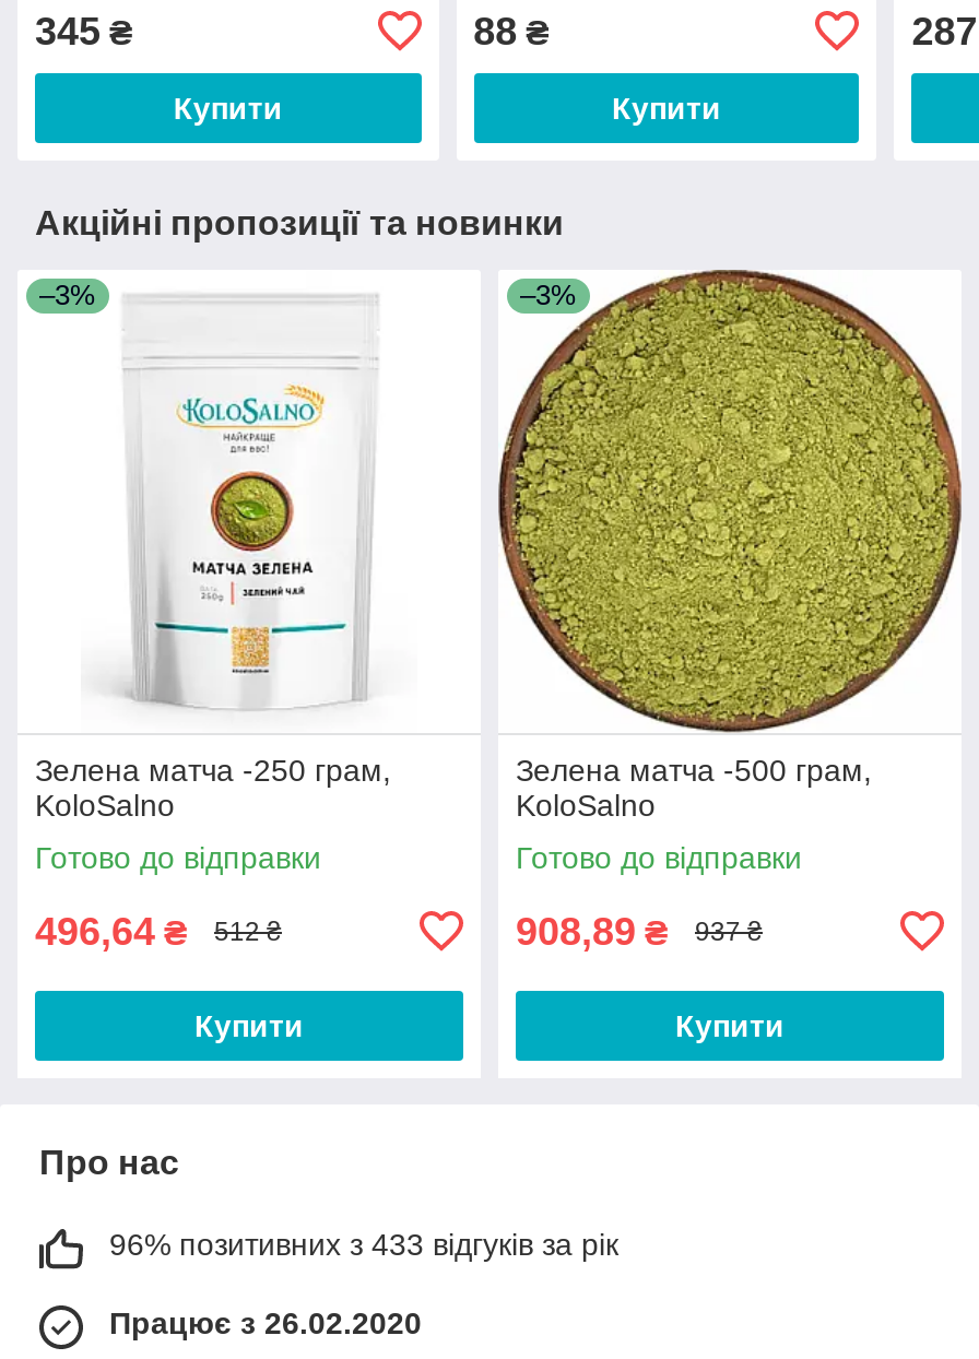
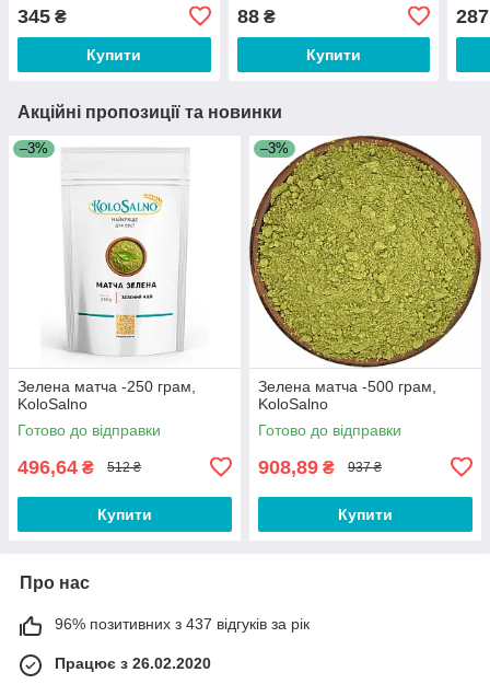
[109,1226,618,1261] 96% позитивних з 433 відгуків за рік -> [55,615,310,632] 96% позитивних з 437 відгуків за рік

